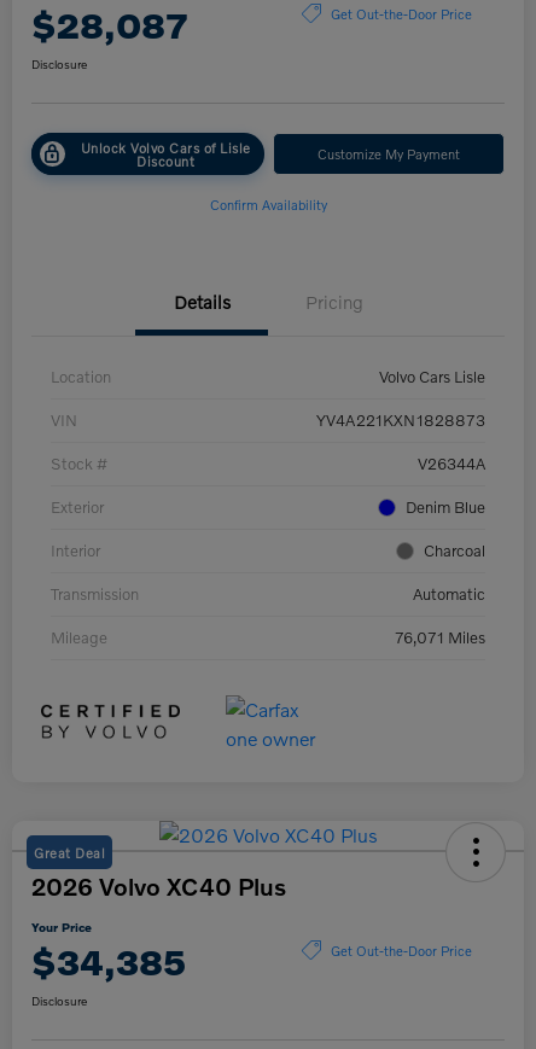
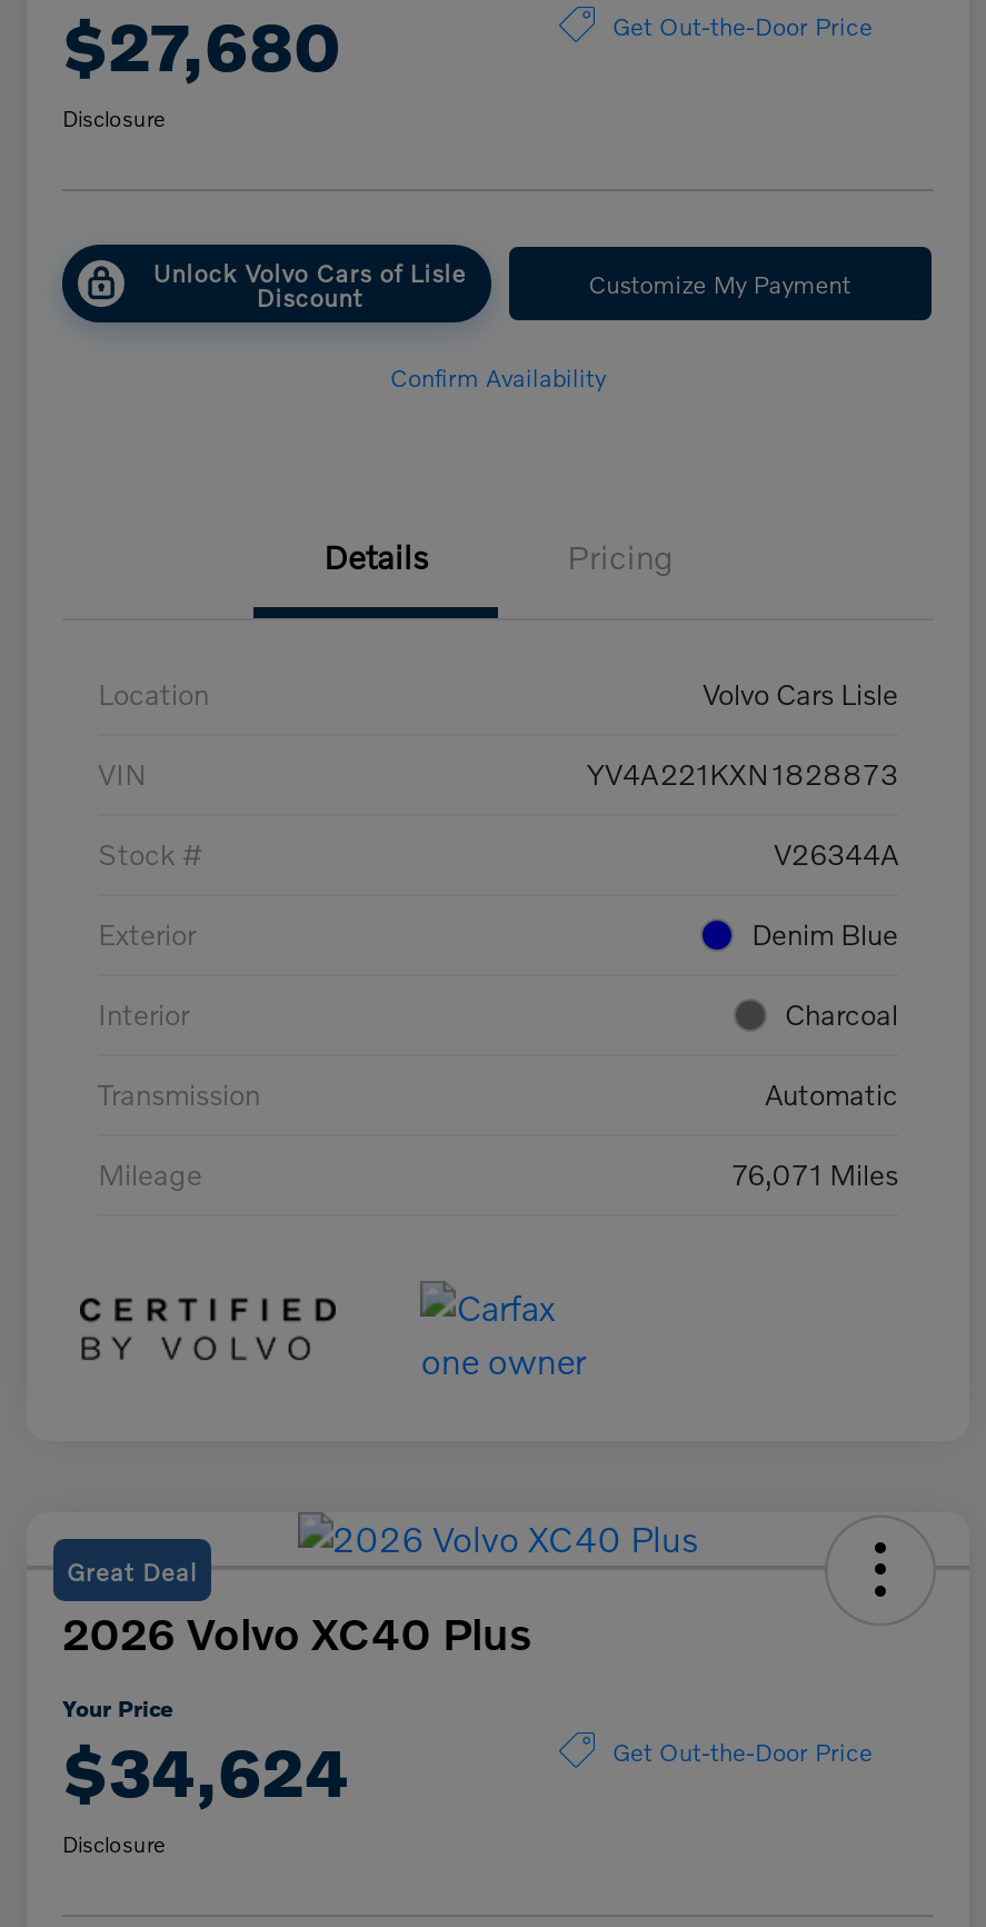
[31,4,188,46] $28,087 -> [62,7,340,85] $27,680
[31,941,186,983] $34,385 -> [62,1733,349,1811] $34,624

